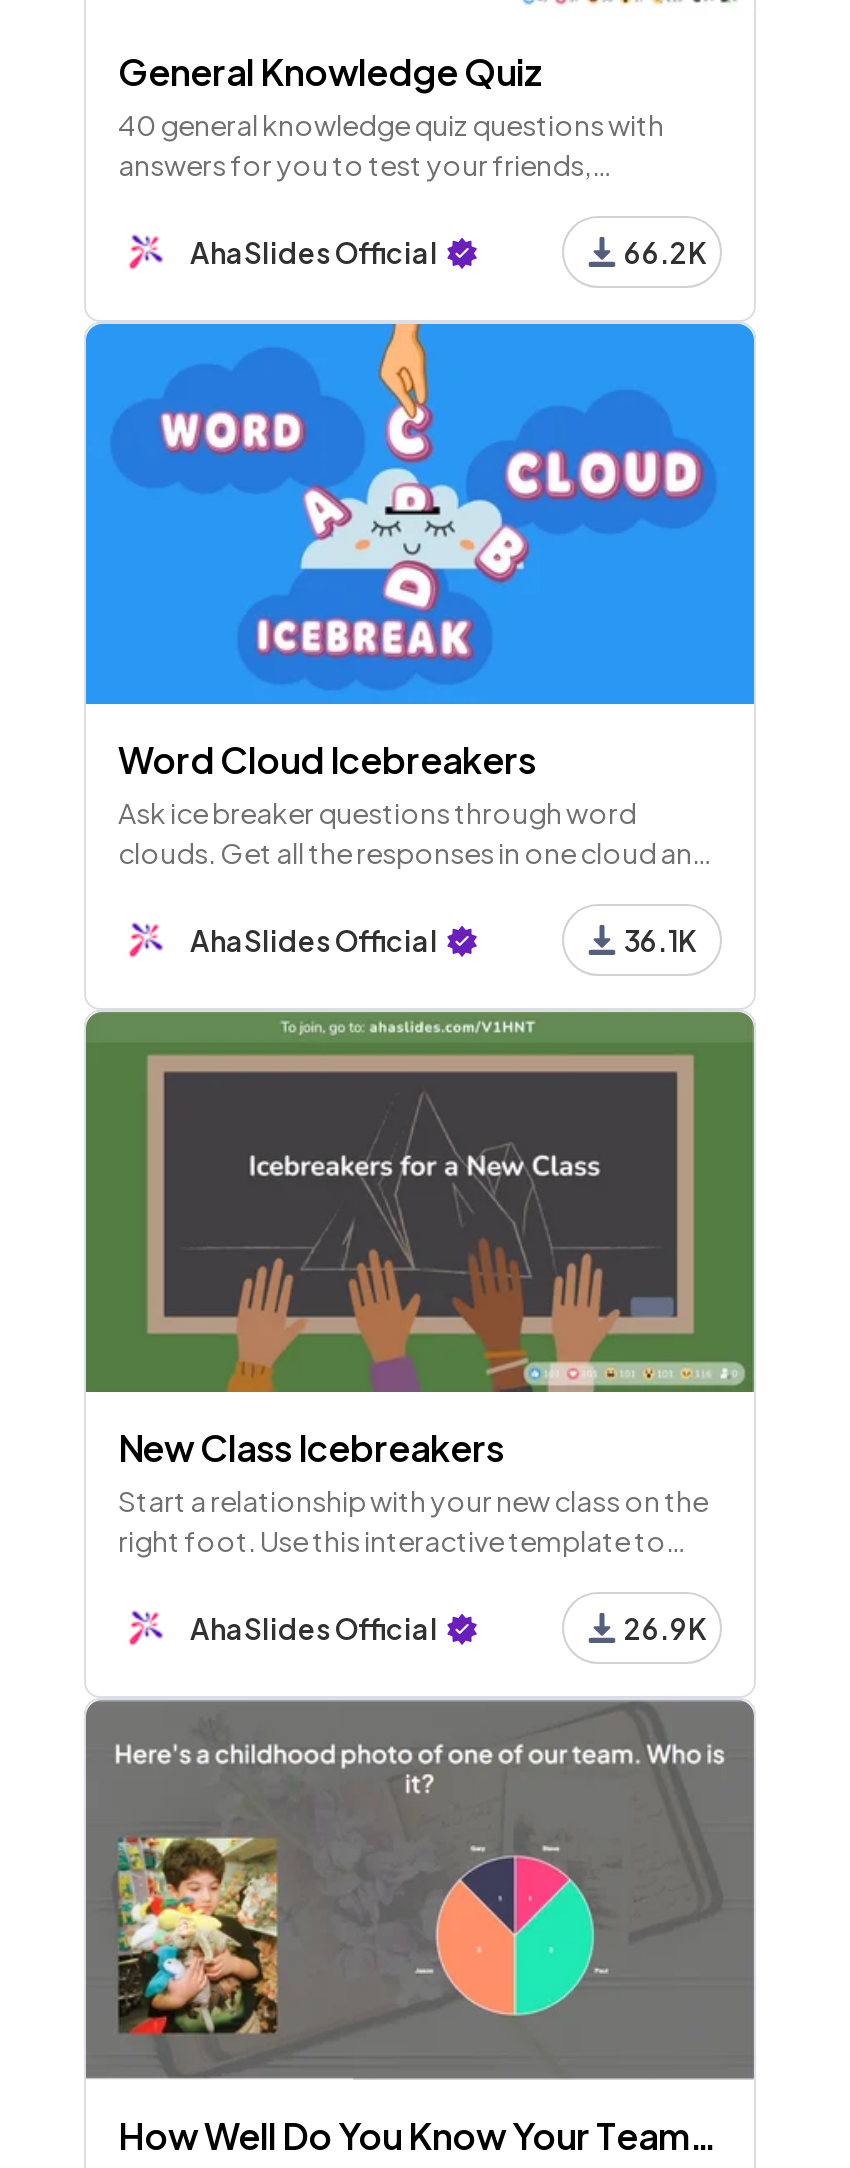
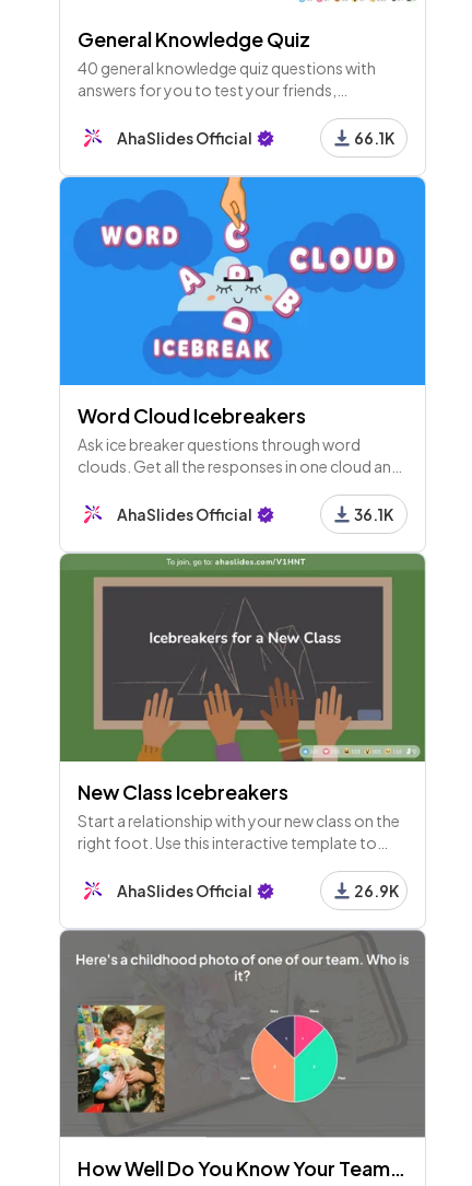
[624,234,706,270] 66.2K -> [354,128,394,148] 66.1K

